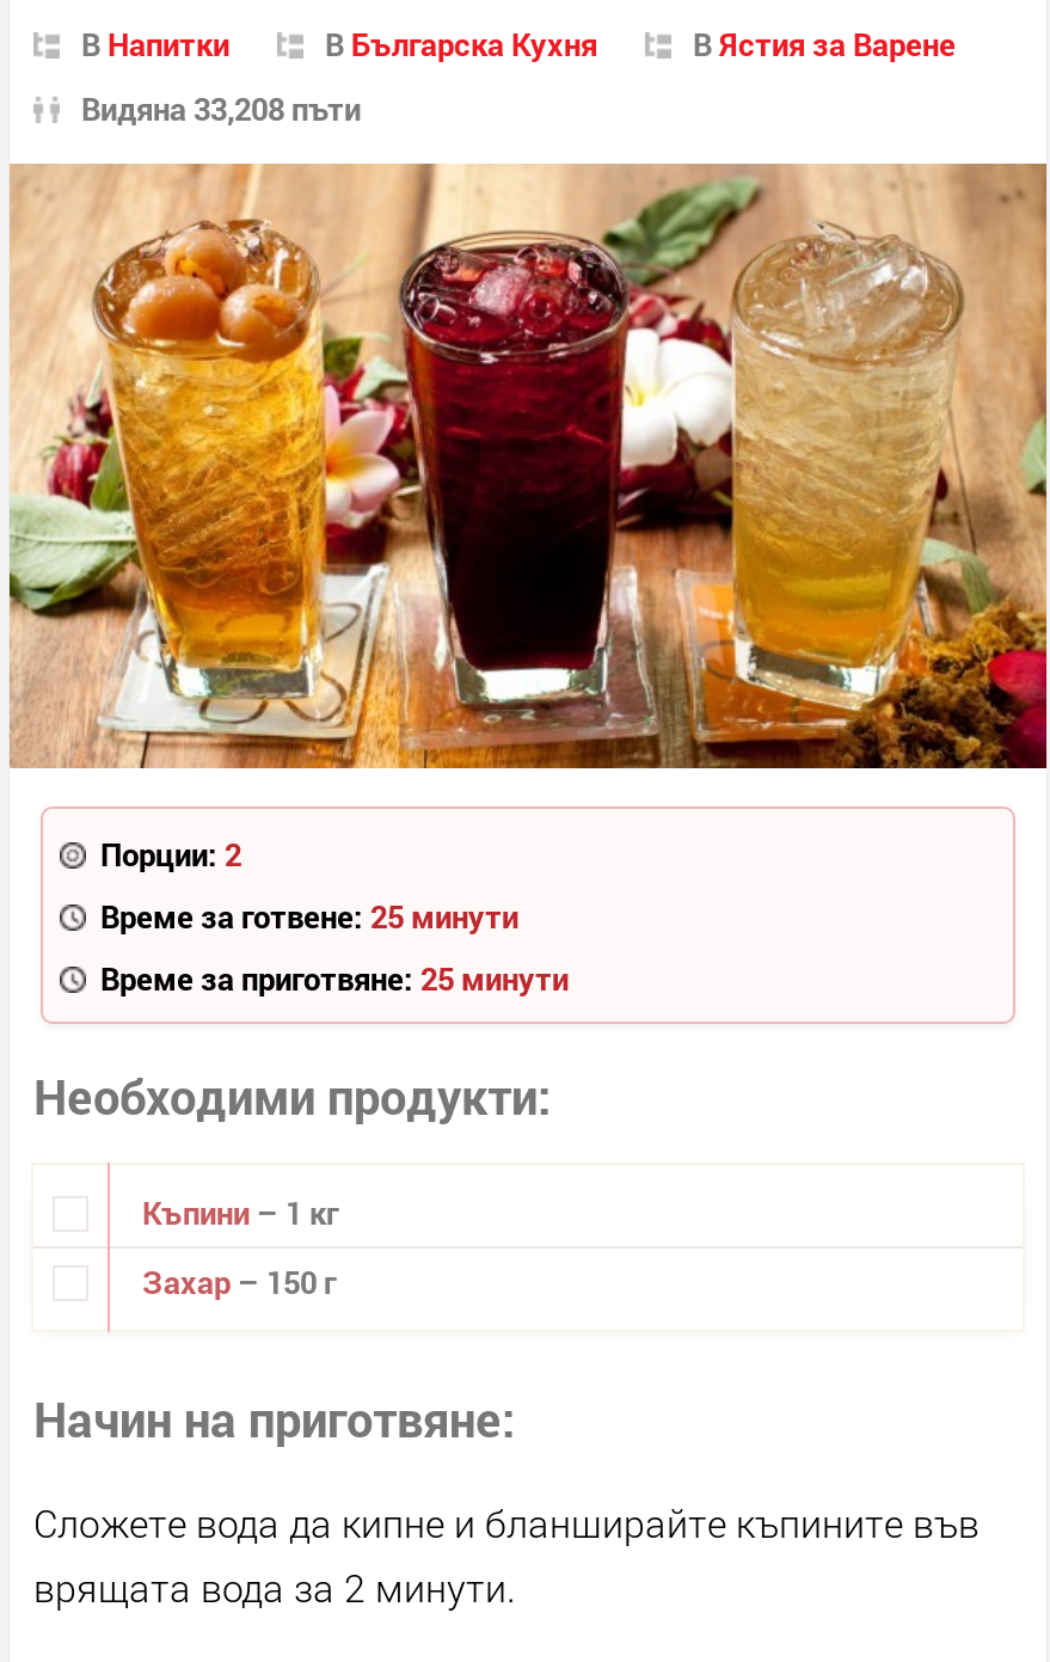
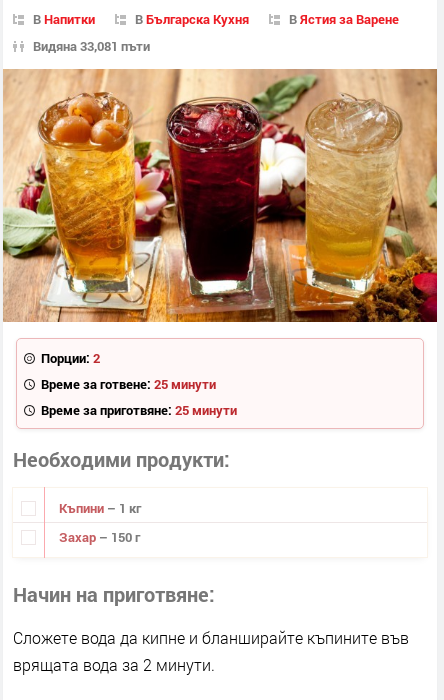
[81,87,361,130] Видяна 33,208 пъти -> [33,37,150,55] Видяна 33,081 пъти

